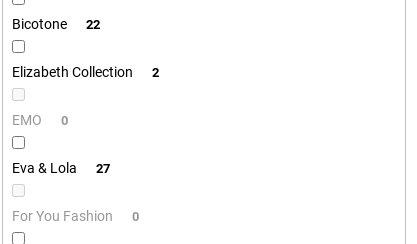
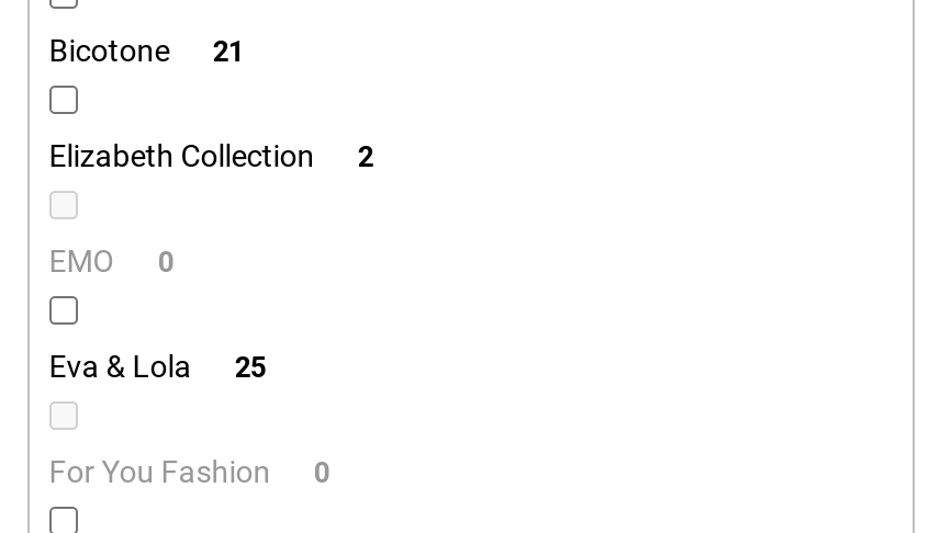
[12,16,100,32] Bicotone 22 -> [49,33,244,68] Bicotone 21
[12,160,110,176] Eva & Lola 27 -> [49,349,266,384] Eva & Lola 25

